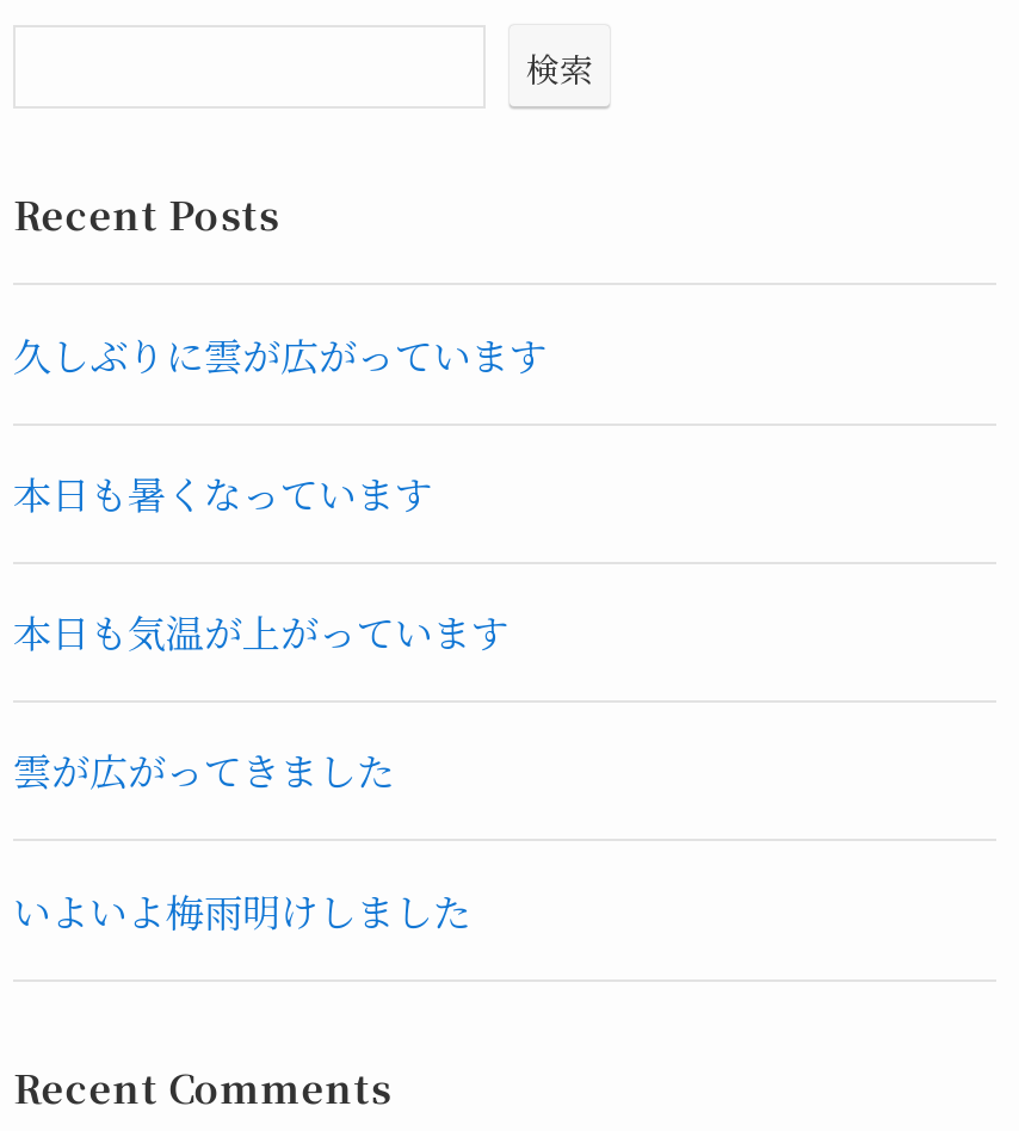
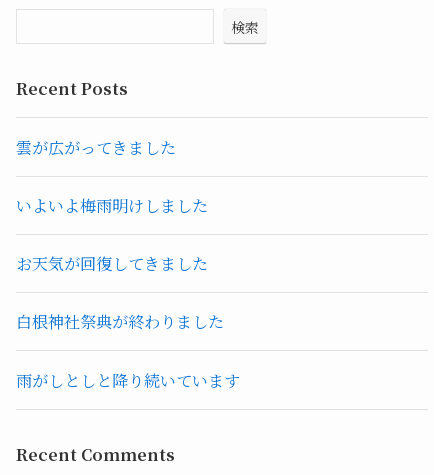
[13,325,547,660] 久しぶりに雲が広がっています | 本日も暑くなっています | 本日も気温が上がっています -> none
moved [13,742,471,938] -> [16,135,208,217]: 雲が広がってきました | いよいよ梅雨明けしました
none -> [16,251,240,392] お天気が回復してきました | 白根神社祭典が終わりました | 雨がしとしと降り続いています

